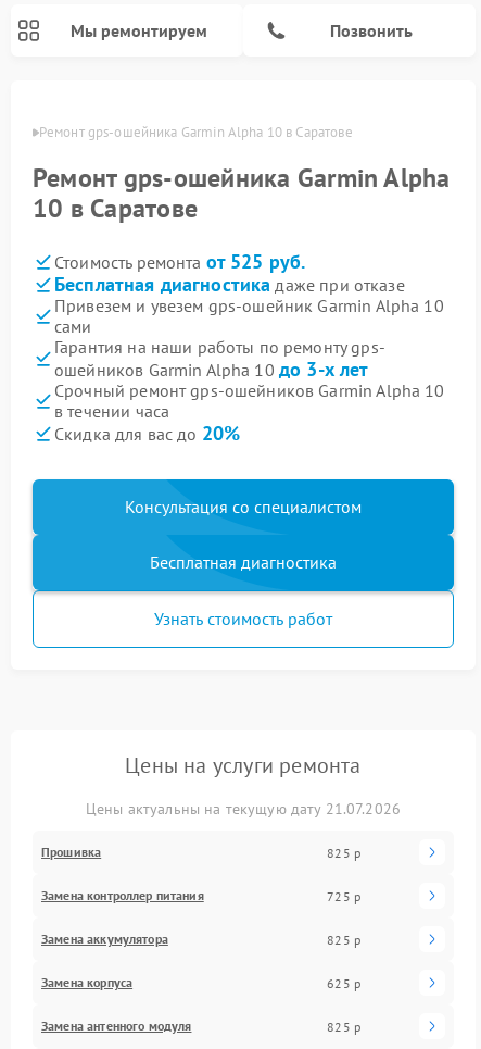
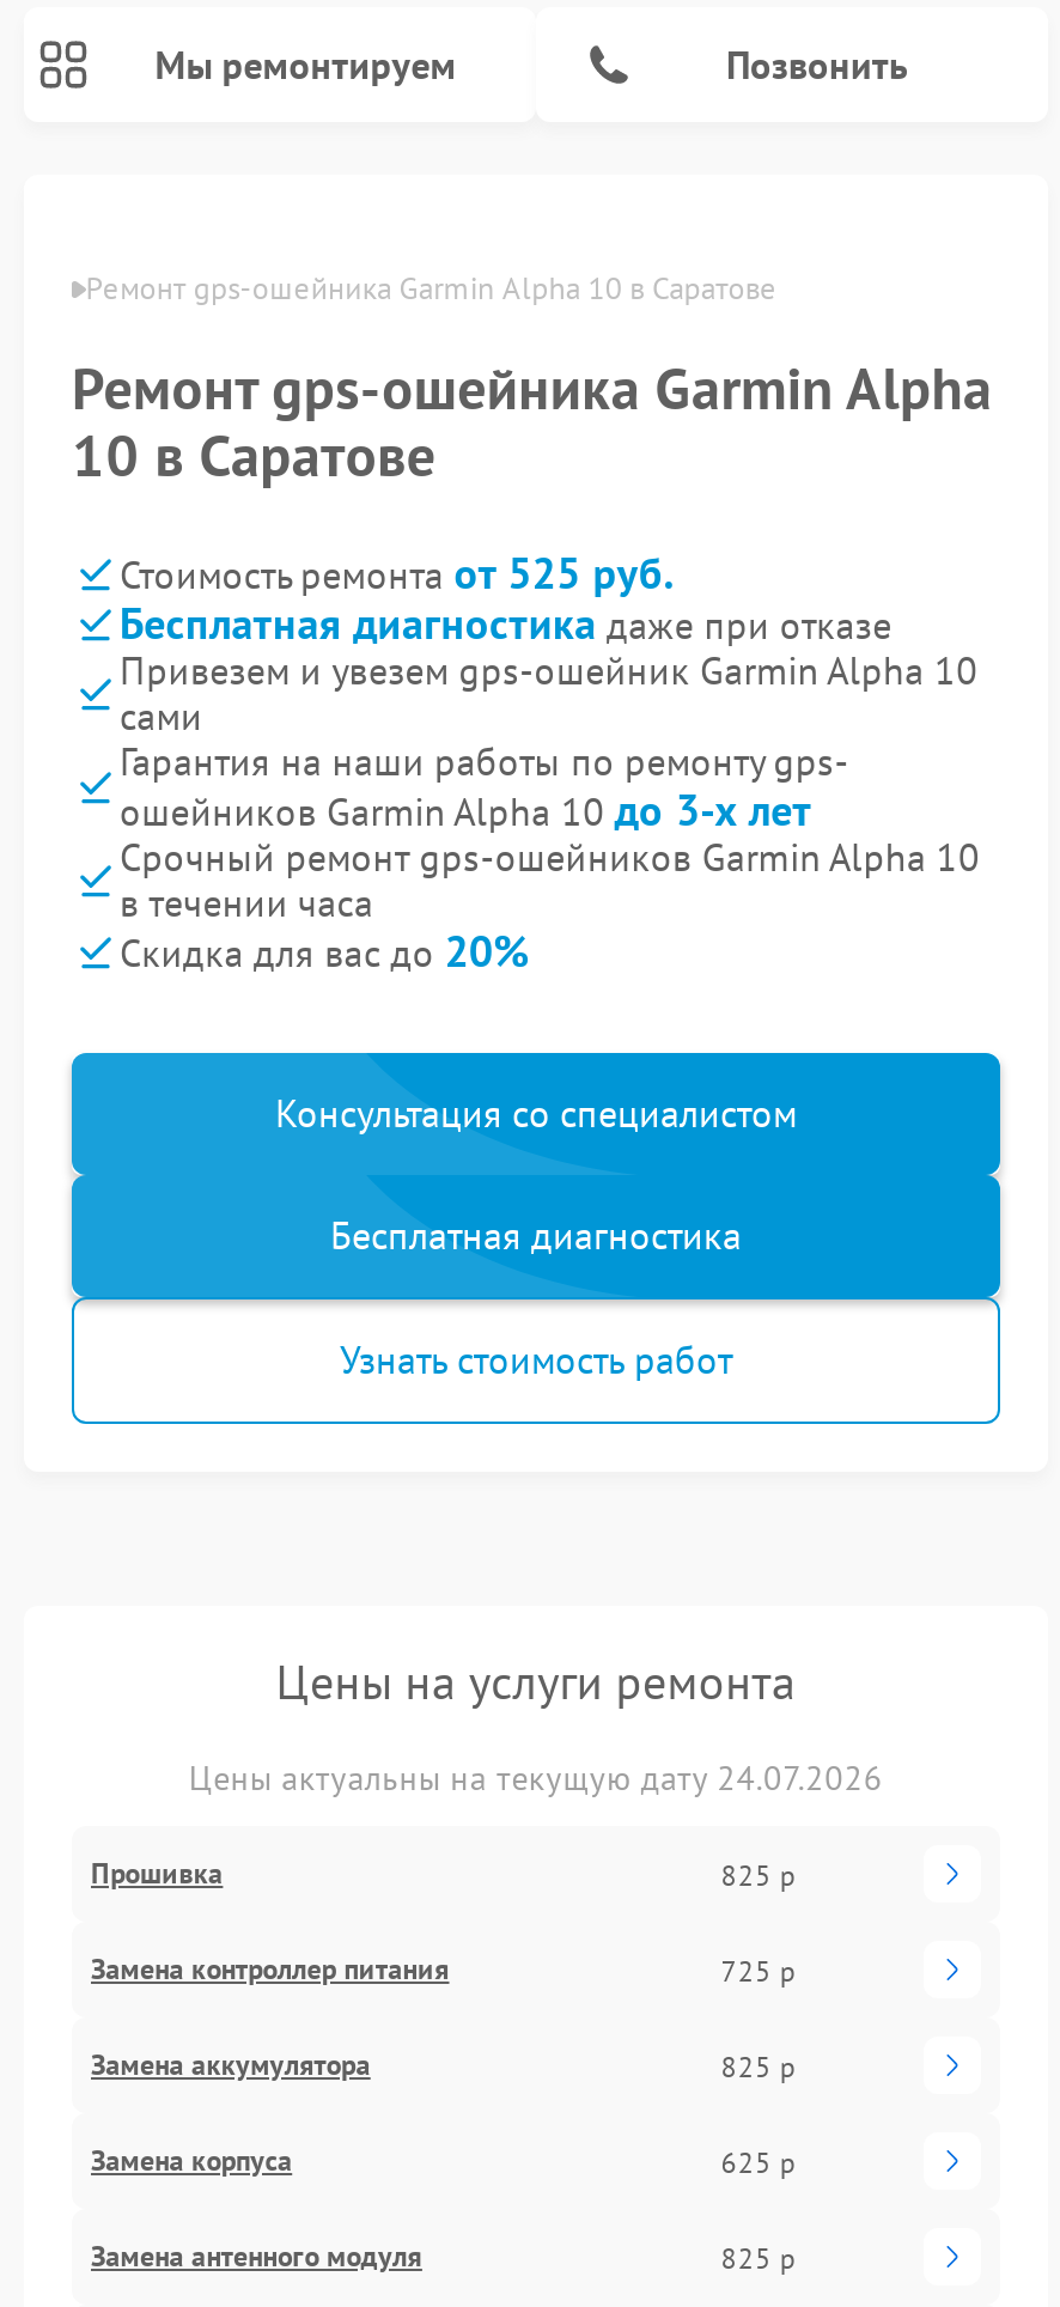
[86,799,401,819] Цены актуальны на текущую дату 21.07.2026 -> [189,1757,883,1800] Цены актуальны на текущую дату 24.07.2026

